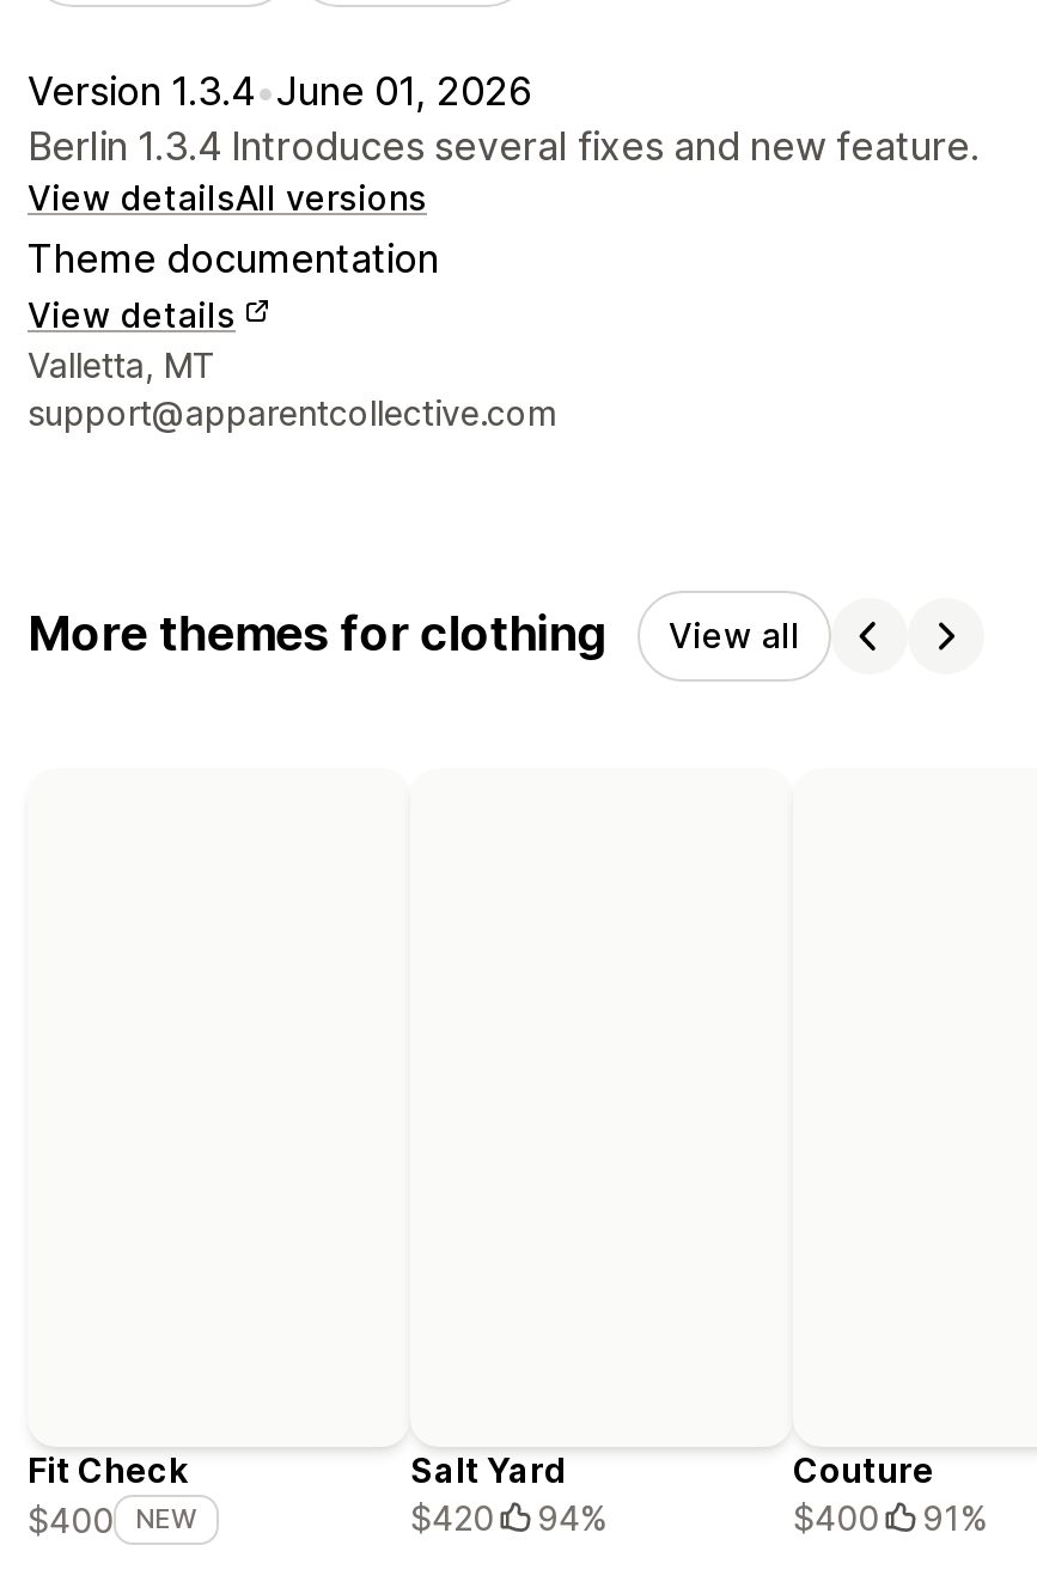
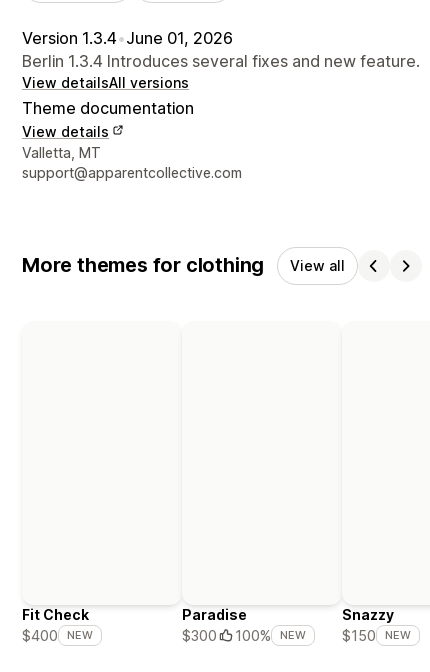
[410,1450,606,1539] Salt Yard | $420 | 94% -> [182,606,306,644] Paradise | $300 | 100% | NEW
[793,1450,987,1539] Couture | $400 | 91% -> [342,606,411,644] Snazzy | $150 | NEW

